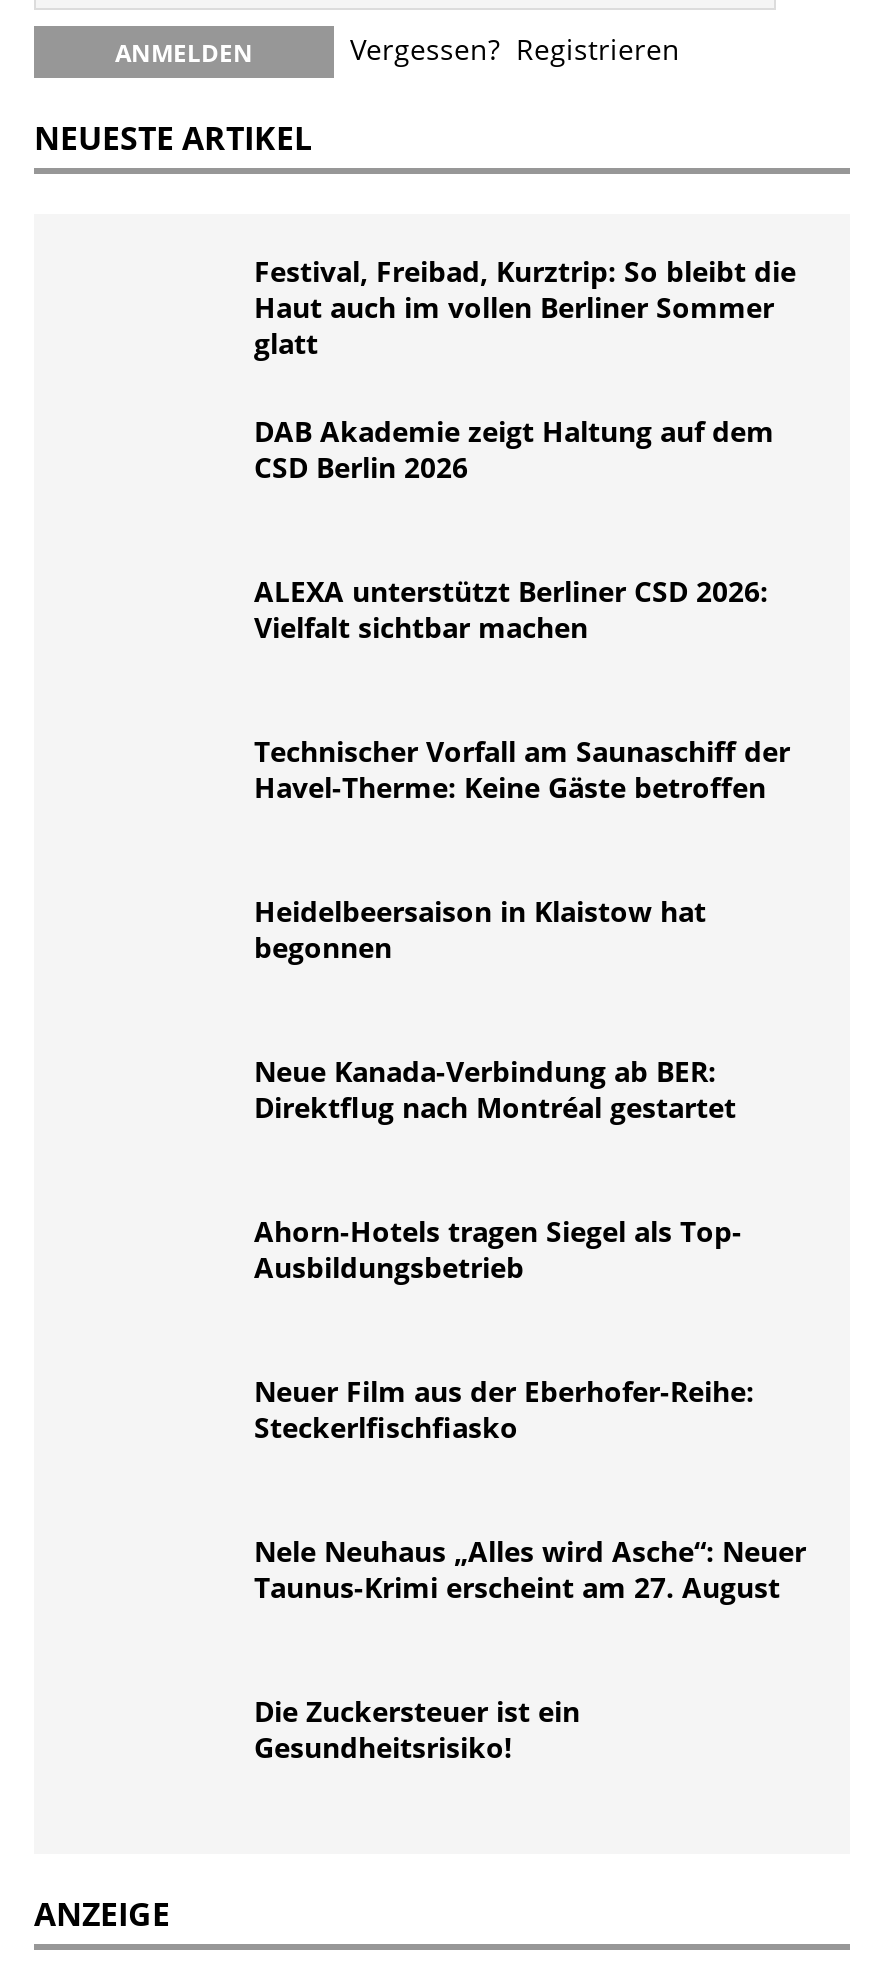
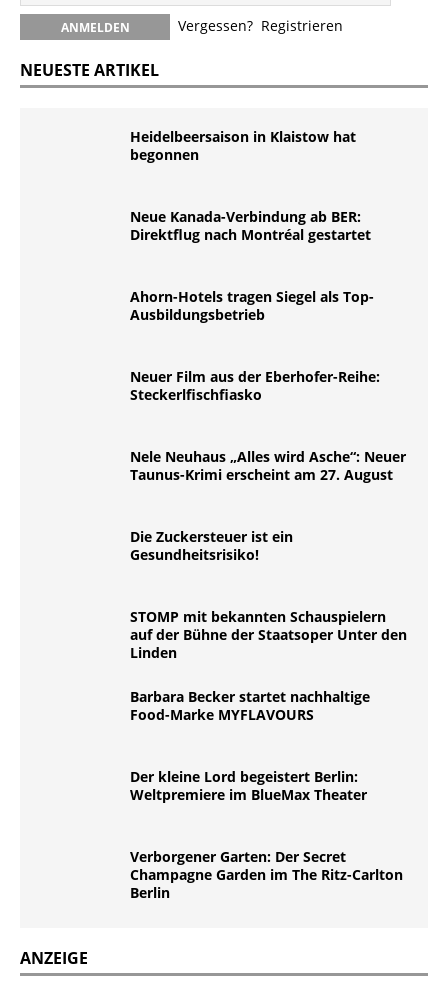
[254,252,796,806] Festival, Freibad, Kurztrip: So bleibt die | Haut auch im vollen Berliner Sommer | glatt | DAB Akademie zeigt Haltung auf dem | CSD Berlin 2026 | ALEXA unterstützt Berliner CSD 2026: | Vielfalt sichtbar machen | Technischer Vorfall am Saunaschiff der | Havel-Therme: Keine Gäste betroffen -> none
moved [254,892,806,1766] -> [130,127,406,564]: Heidelbeersaison in Klaistow hat | begonnen | Neue Kanada-Verbindung ab BER: | ... | Die Zuckersteuer ist ein | Gesundheitsrisiko!
none -> [130,607,407,902] STOMP mit bekannten Schauspielern | auf der Bühne der Staatsoper Unter den | Linden | Barbara Becker startet nachhaltige | Food-Marke MYFLAVOURS | Der kleine Lord begeistert Berlin: | Weltpremiere im BlueMax Theater | Verborgener Garten: Der Secret | Champagne Garden im The Ritz-Carlton | Berlin

